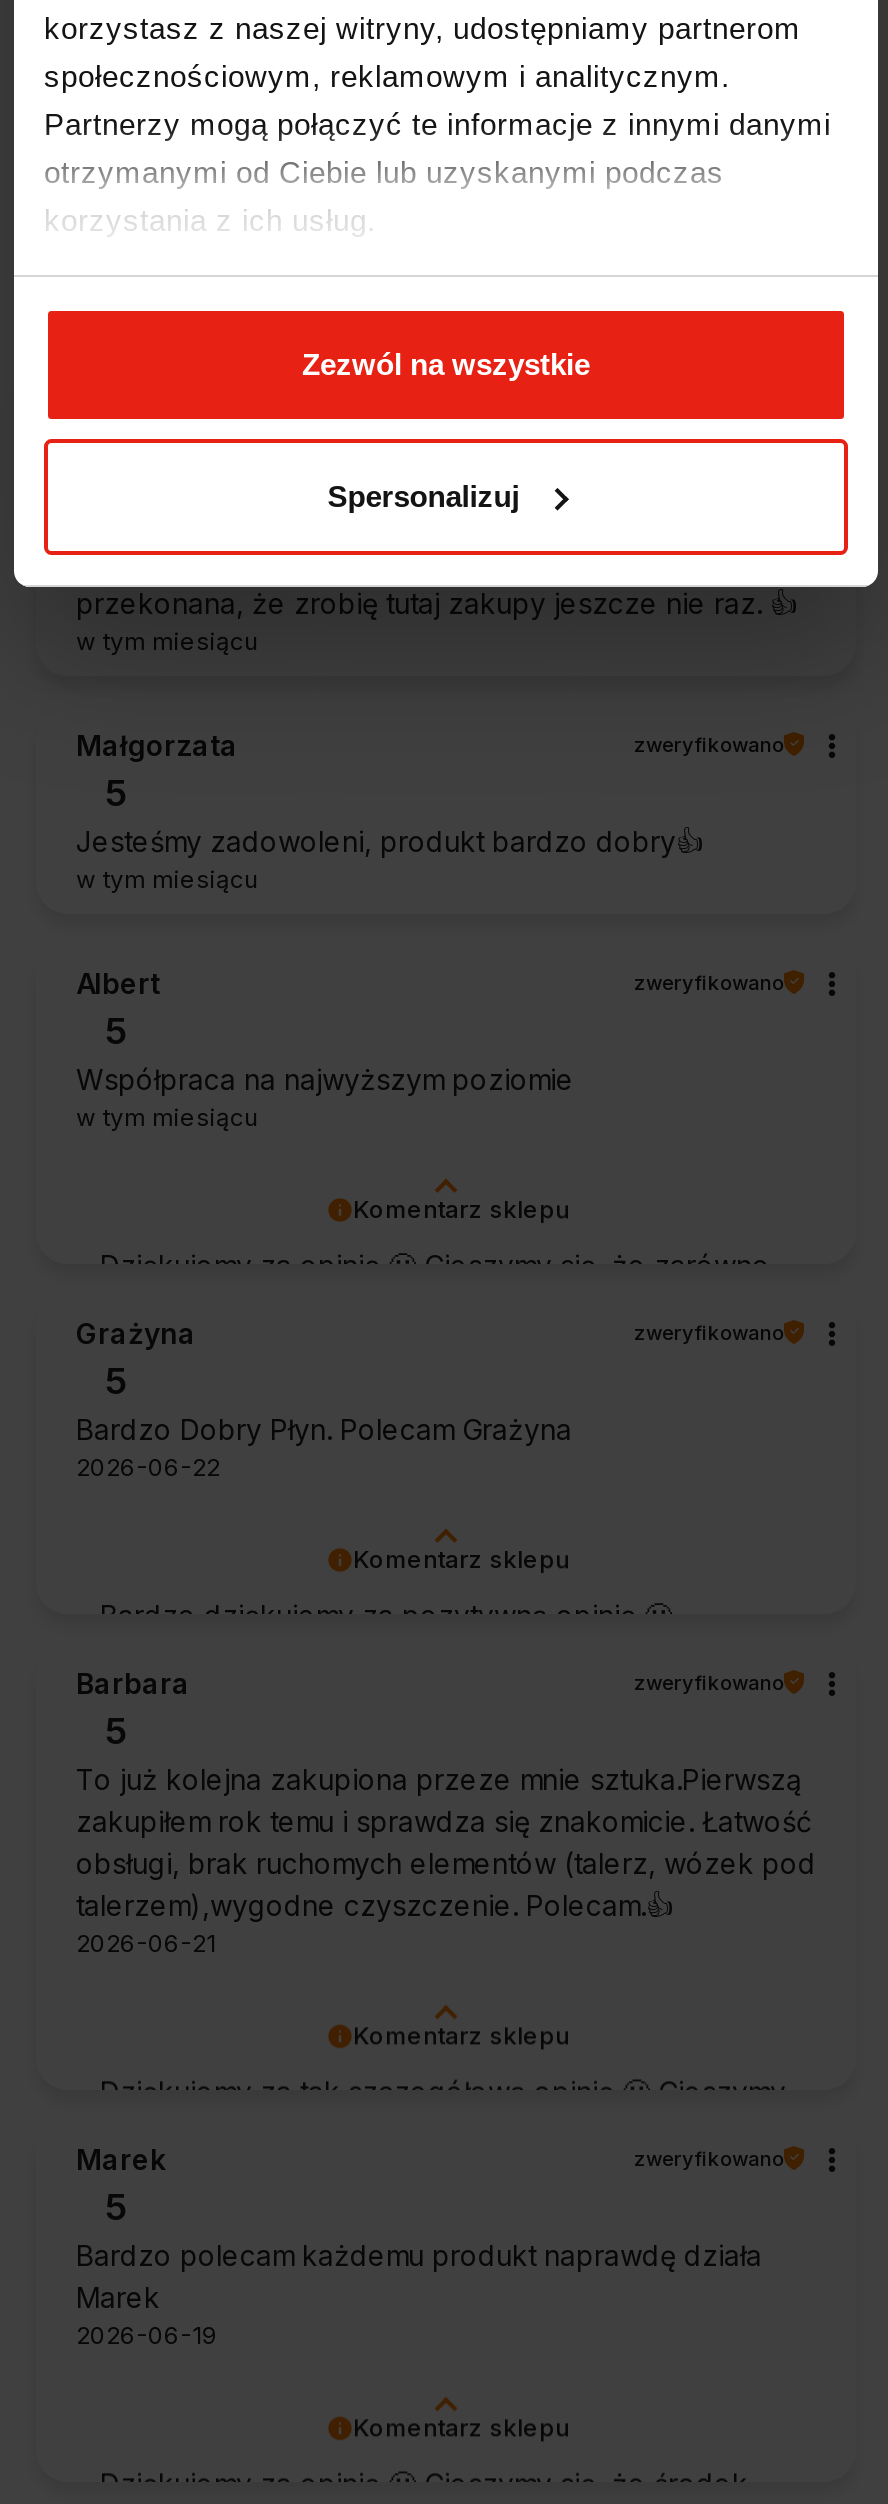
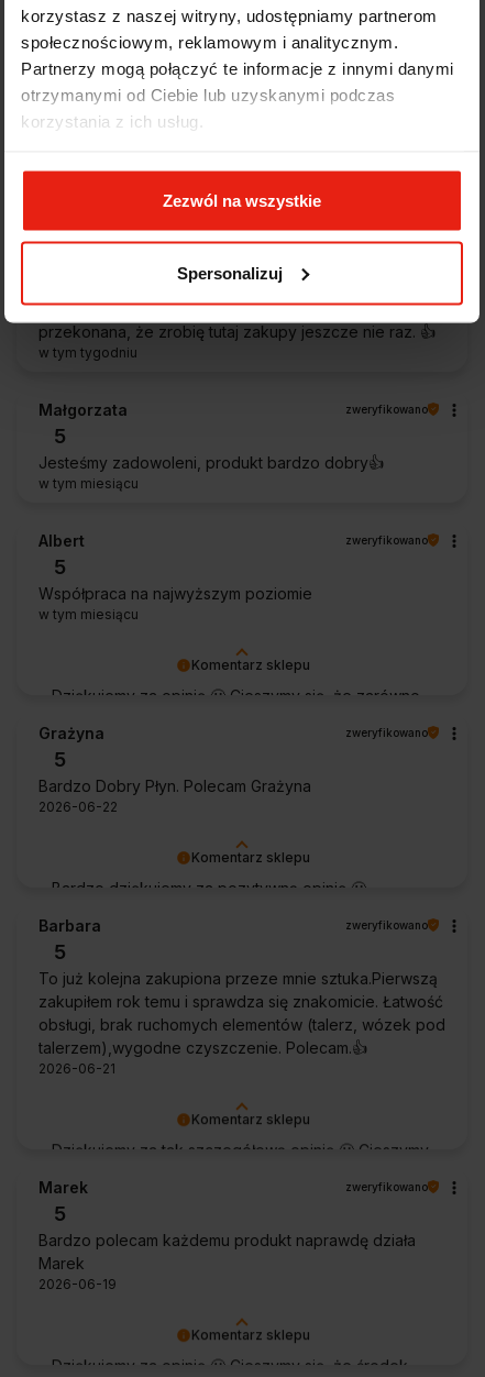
[76,625,258,655] w tym miesiącu -> [38,344,137,360] w tym tygodniu

